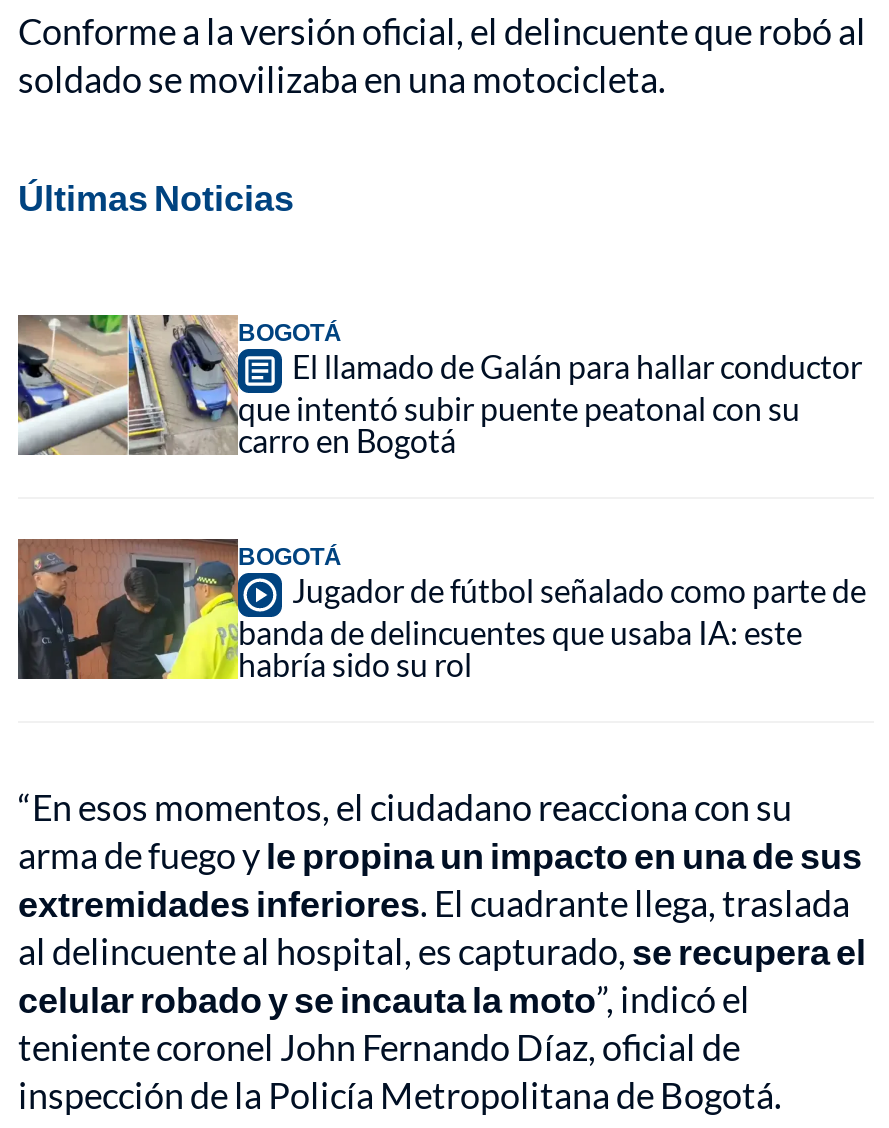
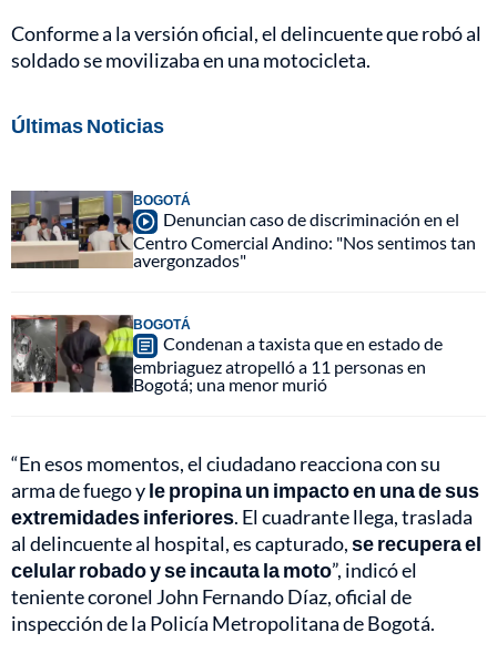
[16,313,862,459] [image] | El llamado de Galán para hallar conductor | que intentó subir puente peatonal con su | carro en Bogotá -> [10,190,476,271] [image] | Denuncian caso de discriminación en el | Centro Comercial Andino: "Nos sentimos tan | avergonzados"
[16,539,866,683] [image] | Jugador de fútbol señalado como parte de | banda de delincuentes que usaba IA: este | habría sido su rol -> [10,315,443,395] [image] | Condenan a taxista que en estado de | embriaguez atropelló a 11 personas en | Bogotá; una menor murió

